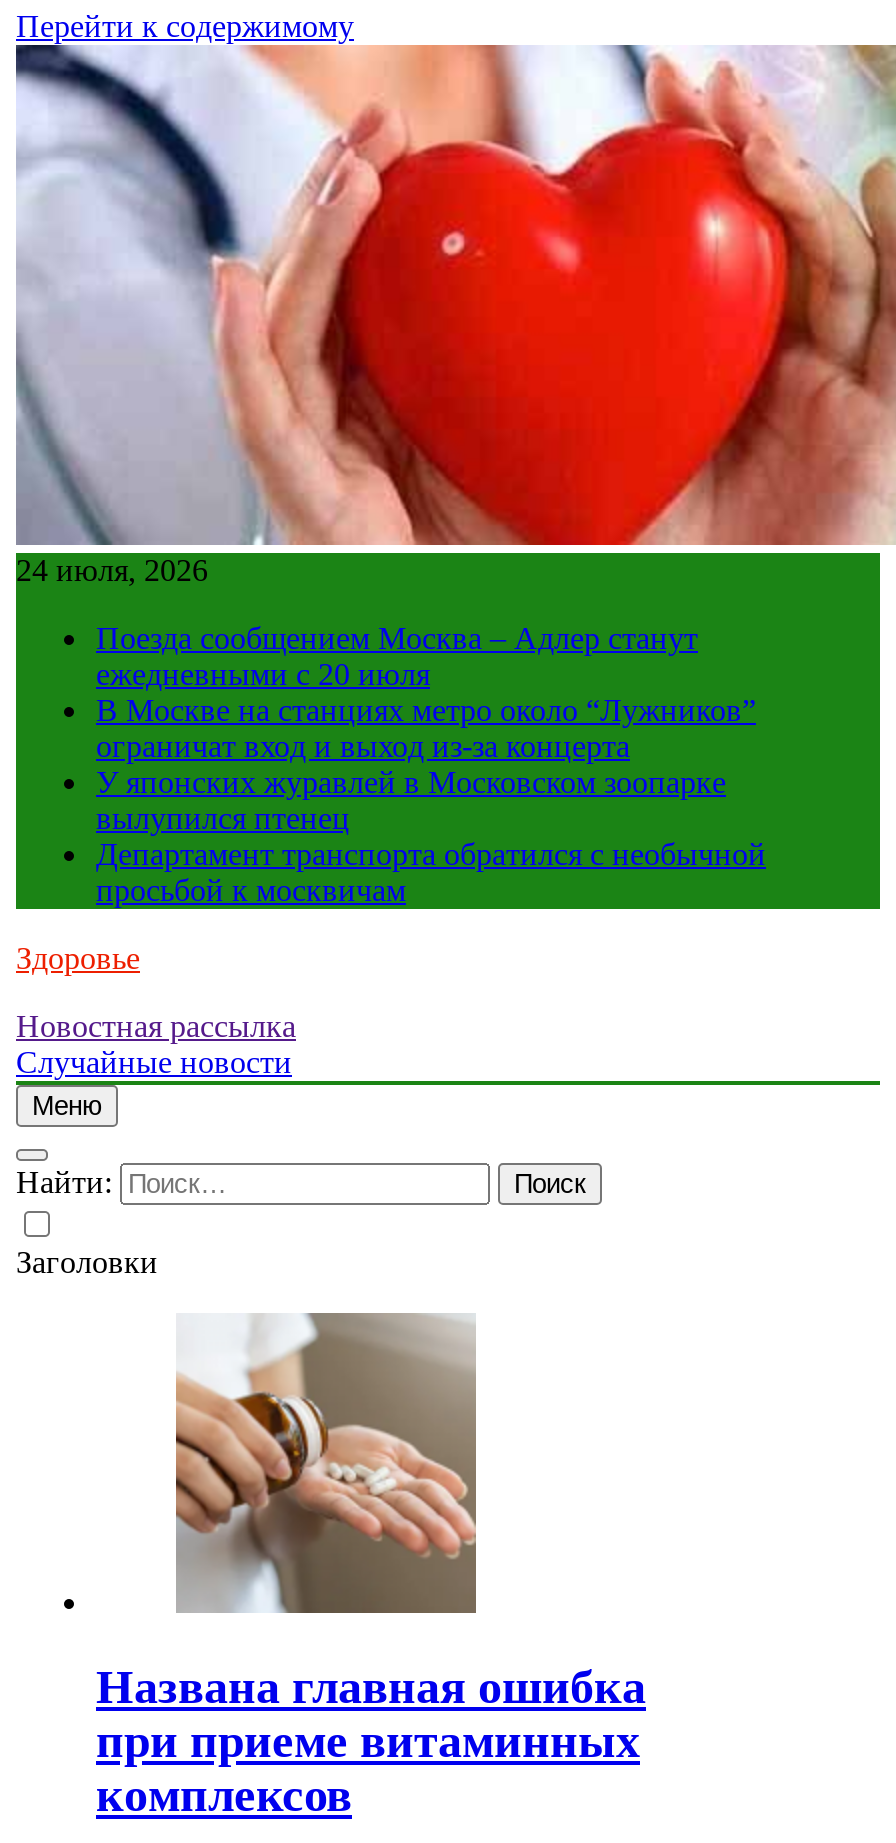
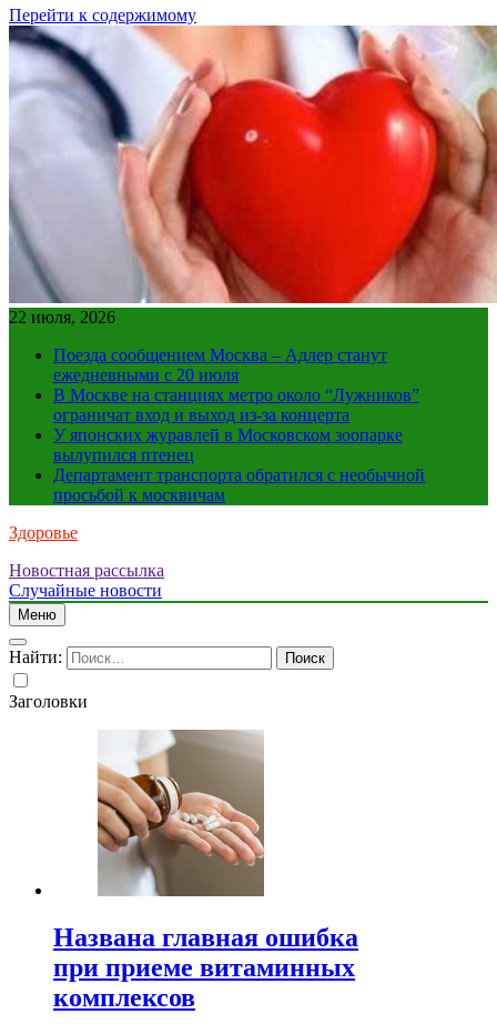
[16,553,208,587] 24 июля, 2026 -> [9,308,115,327] 22 июля, 2026

